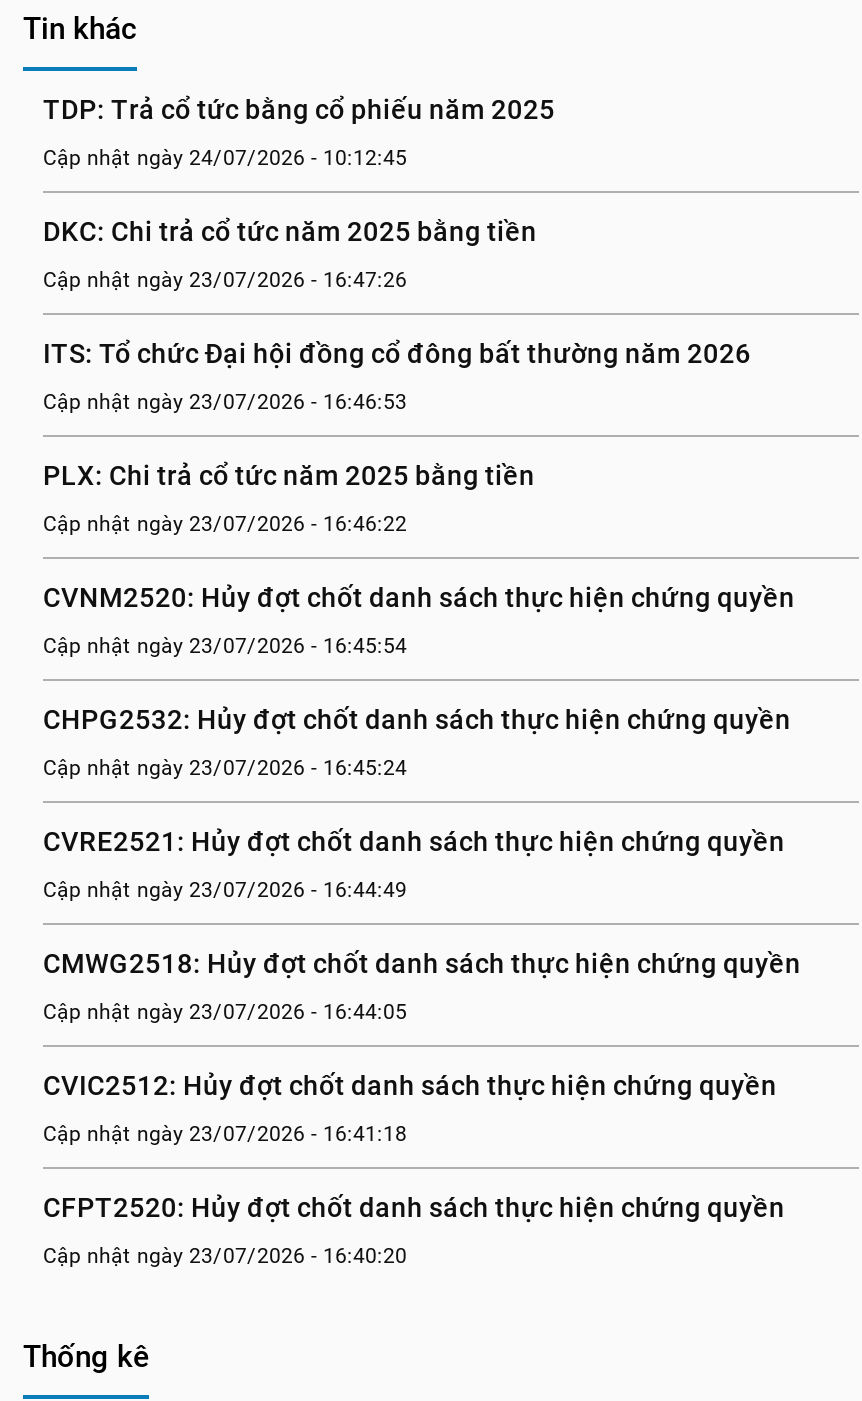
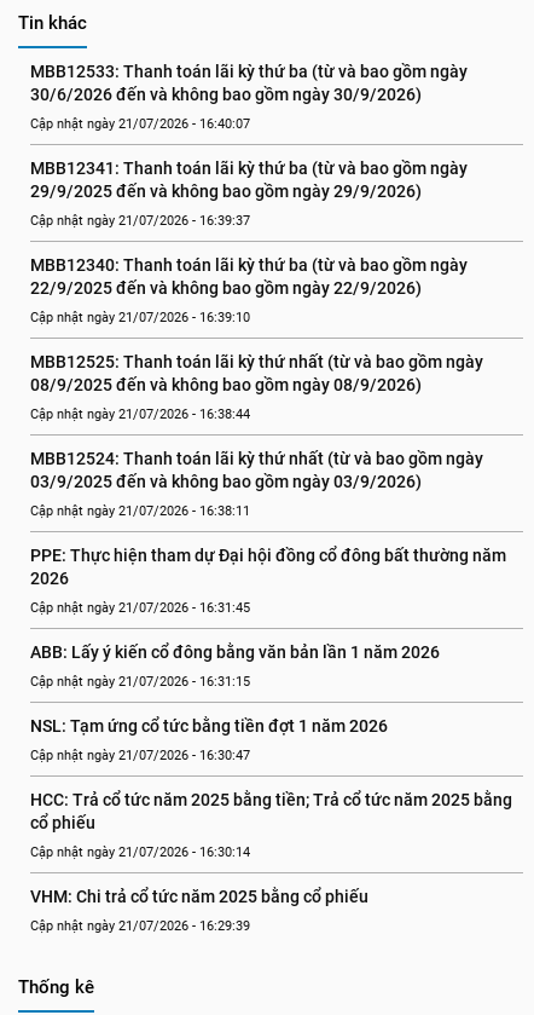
[43,93,555,125] TDP: Trả cổ tức bằng cổ phiếu năm 2025 -> [30,62,468,104] MBB12533: Thanh toán lãi kỳ thứ ba (từ và bao gồm ngày | 30/6/2026 đến và không bao gồm ngày 30/9/2026)
[43,145,407,171] Cập nhật ngày 24/07/2026 - 10:12:45 -> [30,116,250,132] Cập nhật ngày 21/07/2026 - 16:40:07
[43,215,537,247] DKC: Chi trả cổ tức năm 2025 bằng tiền -> [30,158,468,201] MBB12341: Thanh toán lãi kỳ thứ ba (từ và bao gồm ngày | 29/9/2025 đến và không bao gồm ngày 29/9/2026)
[43,267,407,293] Cập nhật ngày 23/07/2026 - 16:47:26 -> [30,213,250,229] Cập nhật ngày 21/07/2026 - 16:39:37
[43,337,751,369] ITS: Tổ chức Đại hội đồng cổ đông bất thường năm 2026 -> [30,255,468,298] MBB12340: Thanh toán lãi kỳ thứ ba (từ và bao gồm ngày | 22/9/2025 đến và không bao gồm ngày 22/9/2026)
[43,389,407,415] Cập nhật ngày 23/07/2026 - 16:46:53 -> [30,310,250,325] Cập nhật ngày 21/07/2026 - 16:39:10
[43,459,535,491] PLX: Chi trả cổ tức năm 2025 bằng tiền -> [30,352,483,394] MBB12525: Thanh toán lãi kỳ thứ nhất (từ và bao gồm ngày | 08/9/2025 đến và không bao gồm ngày 08/9/2026)
[43,511,407,537] Cập nhật ngày 23/07/2026 - 16:46:22 -> [30,406,250,422] Cập nhật ngày 21/07/2026 - 16:38:44
[43,581,795,613] CVNM2520: Hủy đợt chốt danh sách thực hiện chứng quyền -> [30,449,483,491] MBB12524: Thanh toán lãi kỳ thứ nhất (từ và bao gồm ngày | 03/9/2025 đến và không bao gồm ngày 03/9/2026)
[43,633,407,659] Cập nhật ngày 23/07/2026 - 16:45:54 -> [30,503,250,519] Cập nhật ngày 21/07/2026 - 16:38:11
[43,703,791,735] CHPG2532: Hủy đợt chốt danh sách thực hiện chứng quyền -> [30,546,506,588] PPE: Thực hiện tham dự Đại hội đồng cổ đông bất thường năm | 2026
[43,755,407,781] Cập nhật ngày 23/07/2026 - 16:45:24 -> [30,600,250,616] Cập nhật ngày 21/07/2026 - 16:31:45
[43,825,785,857] CVRE2521: Hủy đợt chốt danh sách thực hiện chứng quyền -> [30,642,440,662] ABB: Lấy ý kiến cổ đông bằng văn bản lần 1 năm 2026
[43,877,407,903] Cập nhật ngày 23/07/2026 - 16:44:49 -> [30,674,250,690] Cập nhật ngày 21/07/2026 - 16:31:15
[43,947,801,979] CMWG2518: Hủy đợt chốt danh sách thực hiện chứng quyền -> [30,716,388,736] NSL: Tạm ứng cổ tức bằng tiền đợt 1 năm 2026
[43,999,407,1025] Cập nhật ngày 23/07/2026 - 16:44:05 -> [30,748,250,763] Cập nhật ngày 21/07/2026 - 16:30:47
[43,1069,777,1101] CVIC2512: Hủy đợt chốt danh sách thực hiện chứng quyền -> [30,790,512,832] HCC: Trả cổ tức năm 2025 bằng tiền; Trả cổ tức năm 2025 bằng | cổ phiếu
[43,1121,407,1147] Cập nhật ngày 23/07/2026 - 16:41:18 -> [30,844,250,860] Cập nhật ngày 21/07/2026 - 16:30:14
[43,1191,785,1223] CFPT2520: Hủy đợt chốt danh sách thực hiện chứng quyền -> [30,887,368,906] VHM: Chi trả cổ tức năm 2025 bằng cổ phiếu
[43,1243,407,1269] Cập nhật ngày 23/07/2026 - 16:40:20 -> [30,918,250,934] Cập nhật ngày 21/07/2026 - 16:29:39

